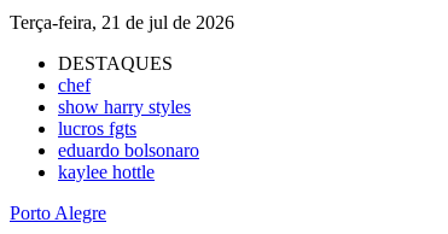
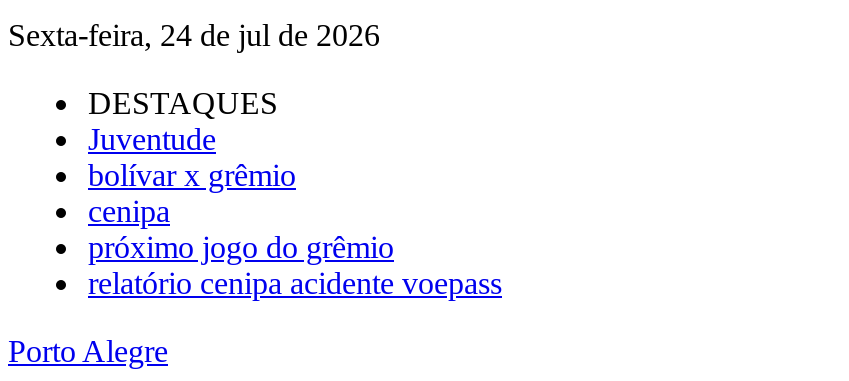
[10,12,234,33] Terça-feira, 21 de jul de 2026 -> [8,18,380,52] Sexta-feira, 24 de jul de 2026
[58,75,199,182] chef | show harry styles | lucros fgts | eduardo bolsonaro | kaylee hottle -> [88,122,502,300] Juventude | bolívar x grêmio | cenipa | próximo jogo do grêmio | relatório cenipa acidente voepass

